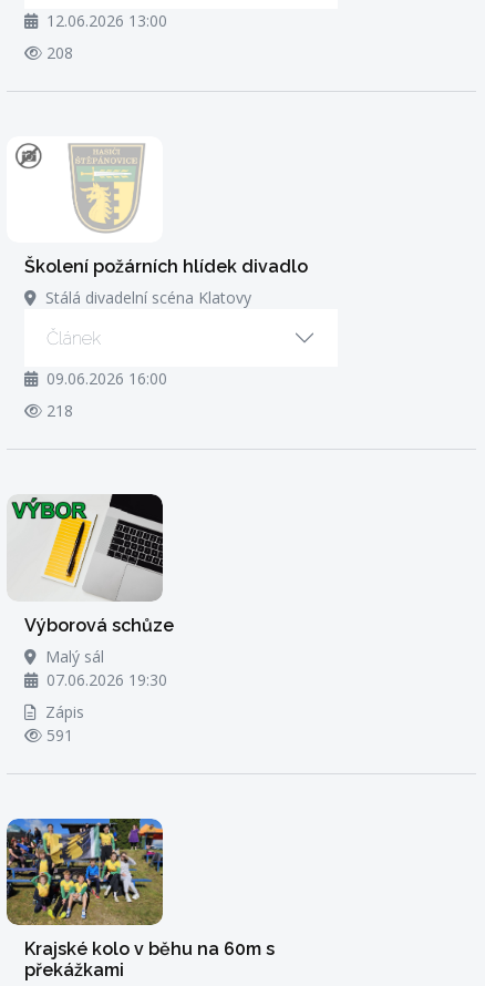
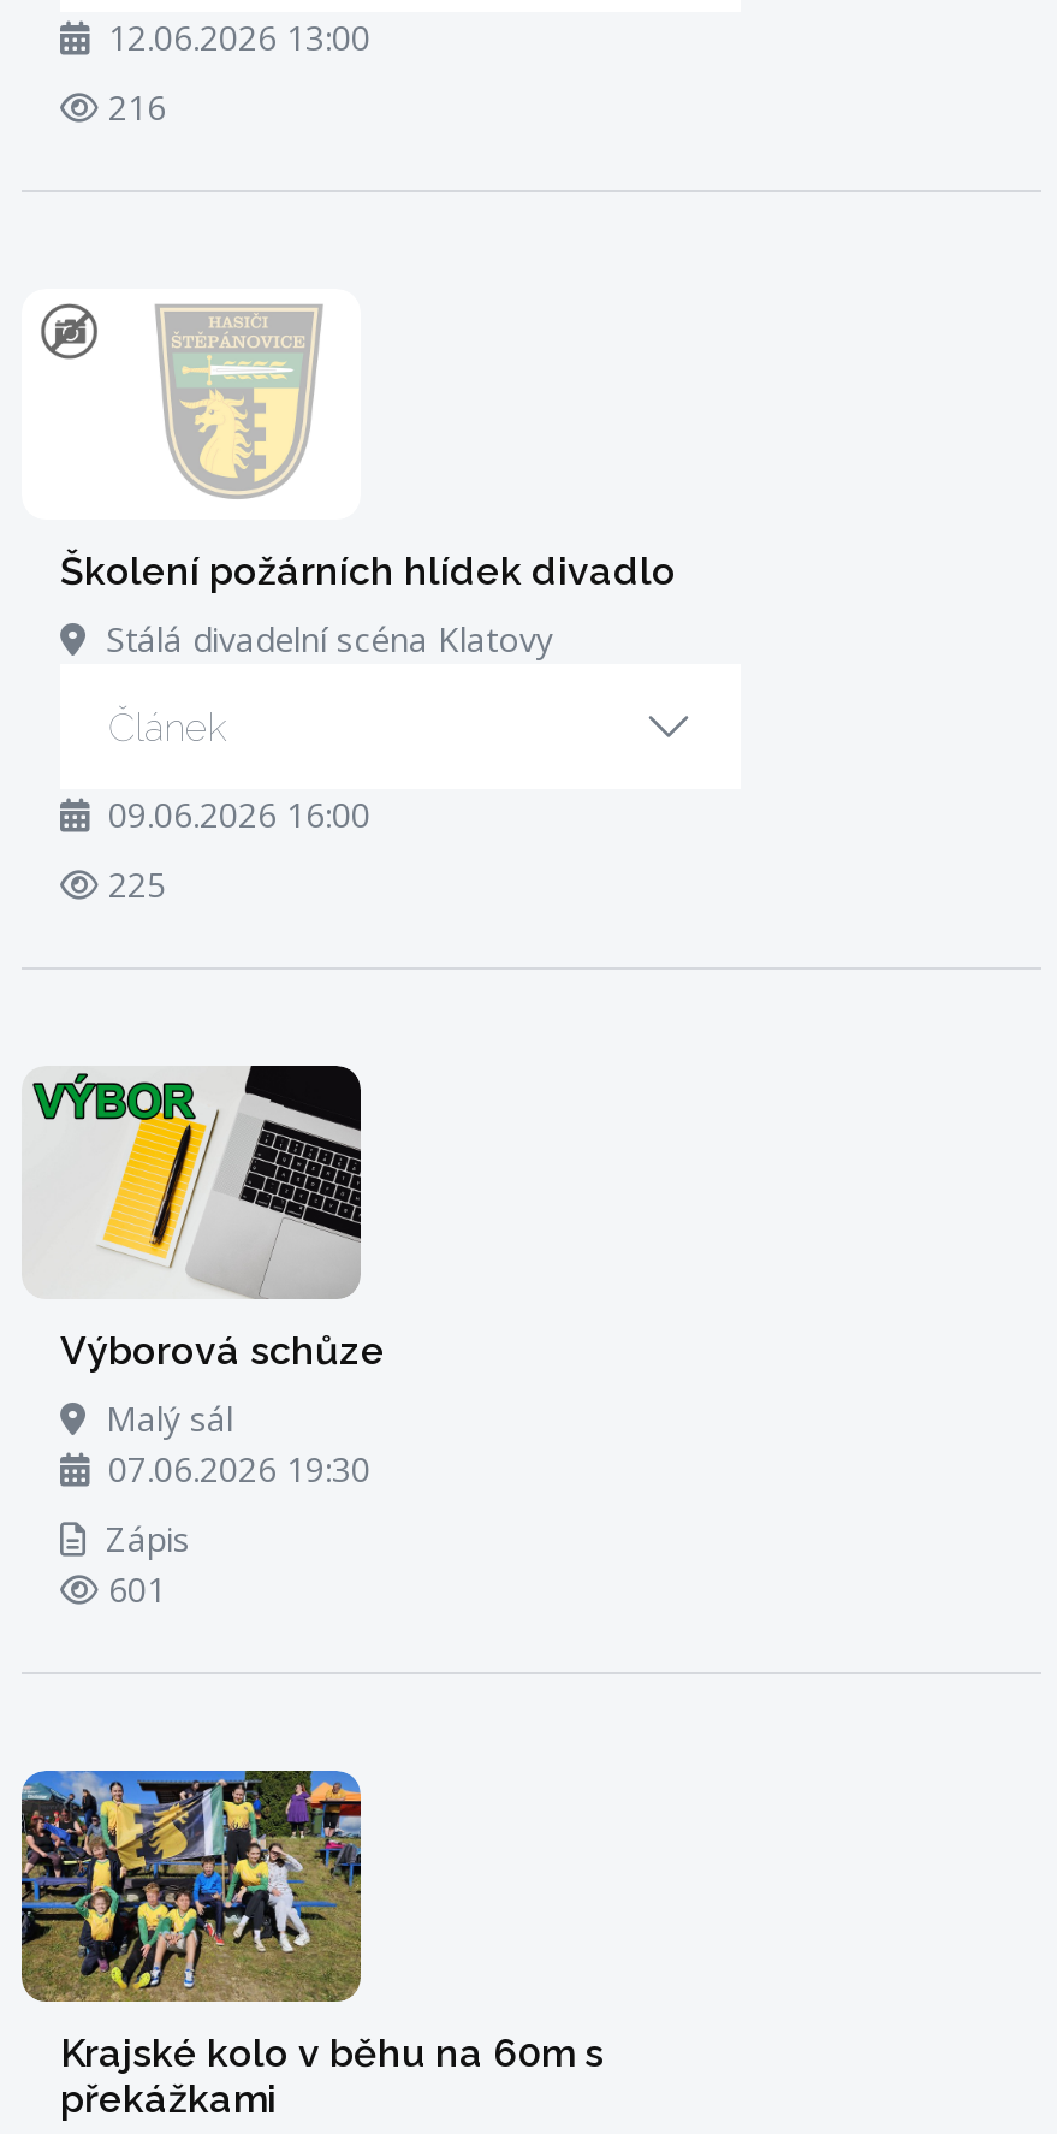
[42,42,73,63] 208 -> [99,84,166,130] 216
[42,400,73,421] 218 -> [99,862,166,908] 225
[42,724,73,745] 591 -> [99,1566,166,1612] 601

